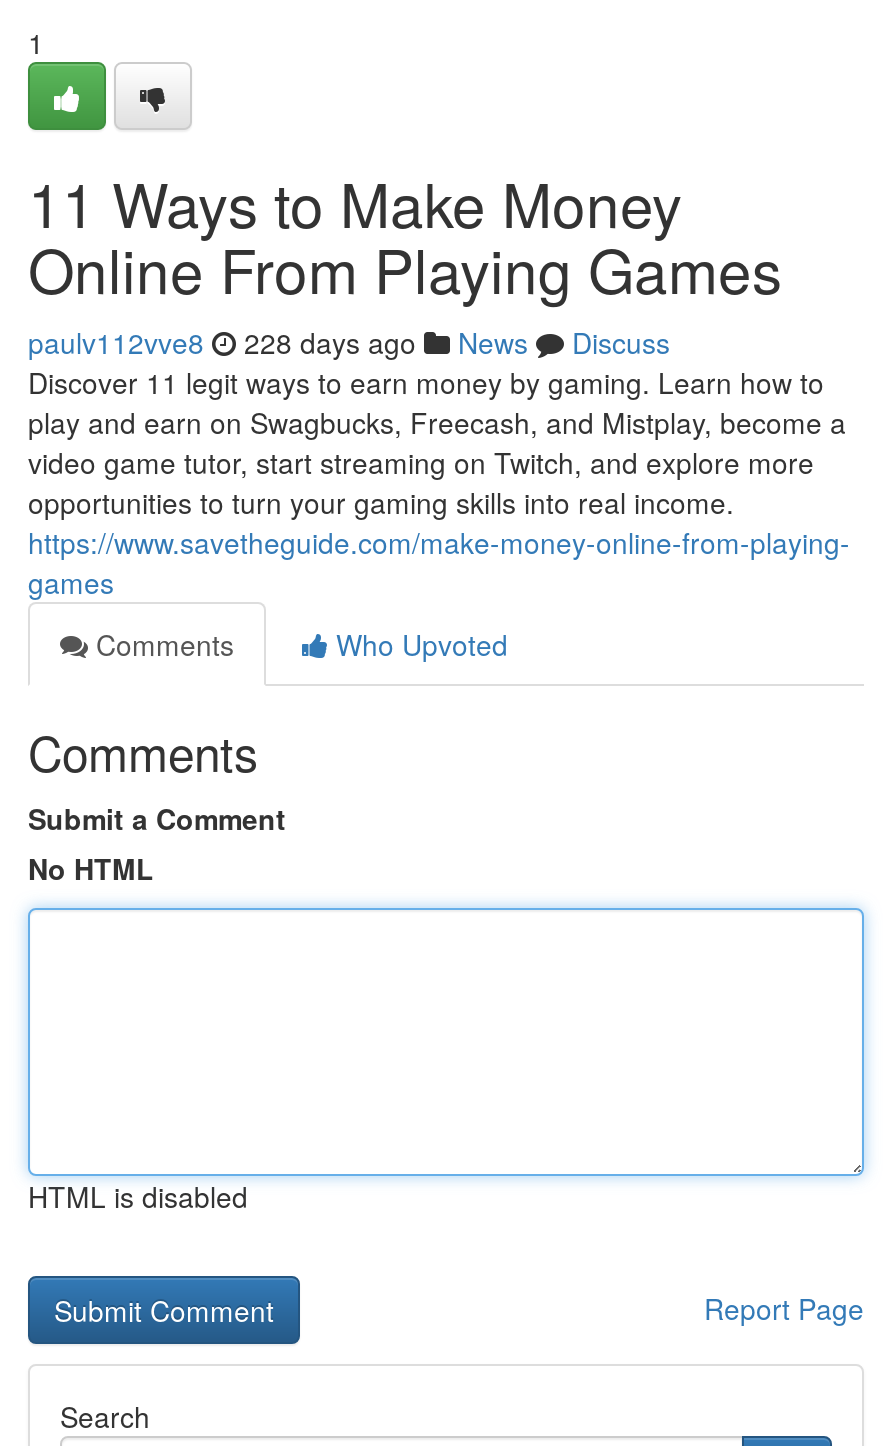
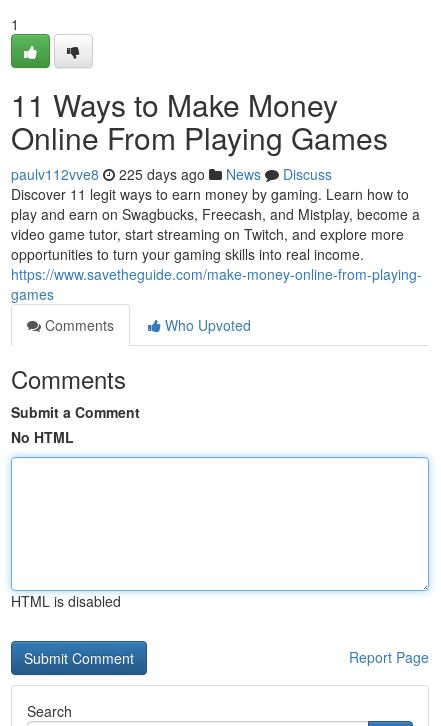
[28,322,670,362] paulv112vve8 228 days ago News Discuss -> [11,164,332,184] paulv112vve8 225 days ago News Discuss

